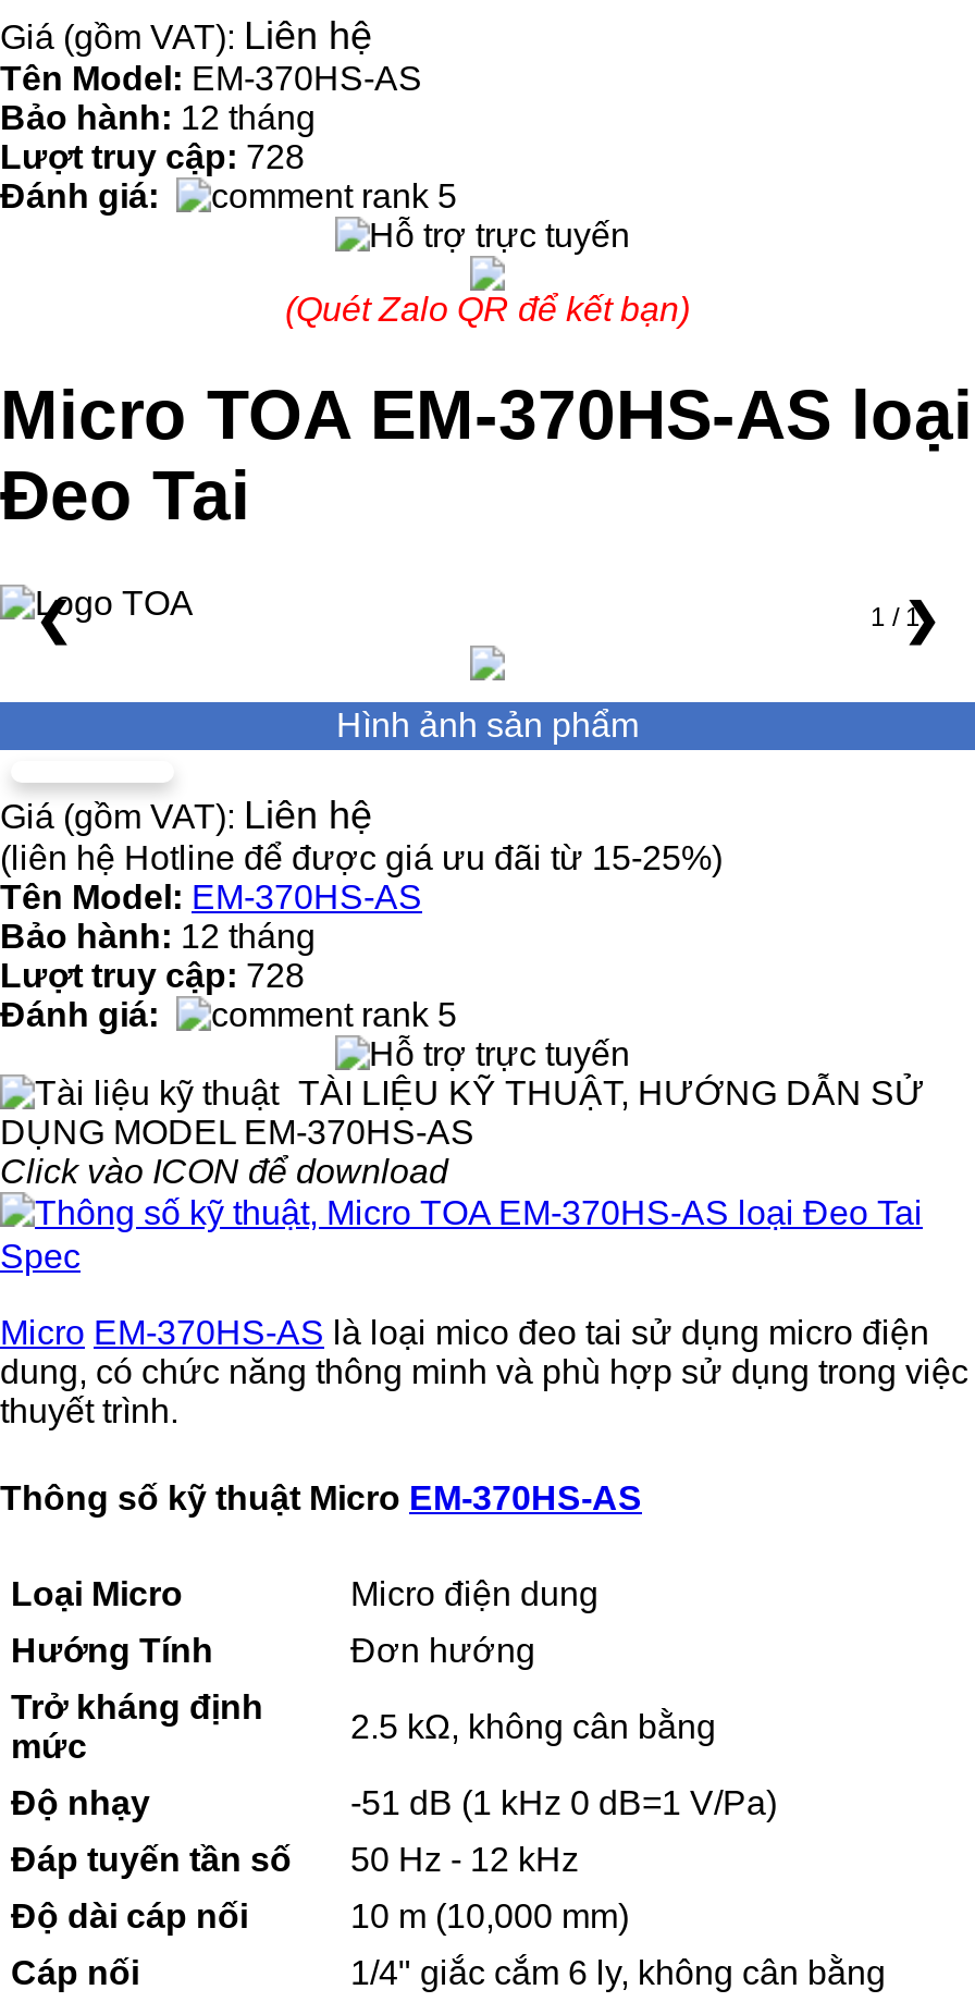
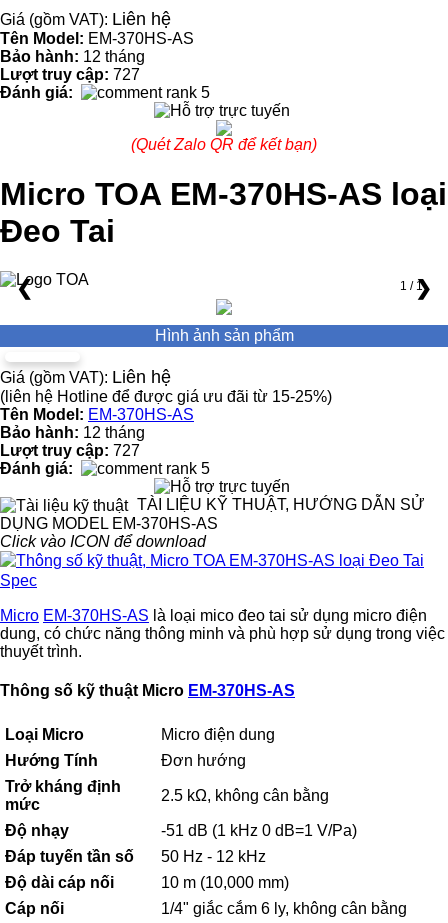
[0,138,305,175] Lượt truy cập: 728 -> [0,66,140,83] Lượt truy cập: 727
[0,956,305,993] Lượt truy cập: 728 -> [0,442,140,459] Lượt truy cập: 727

